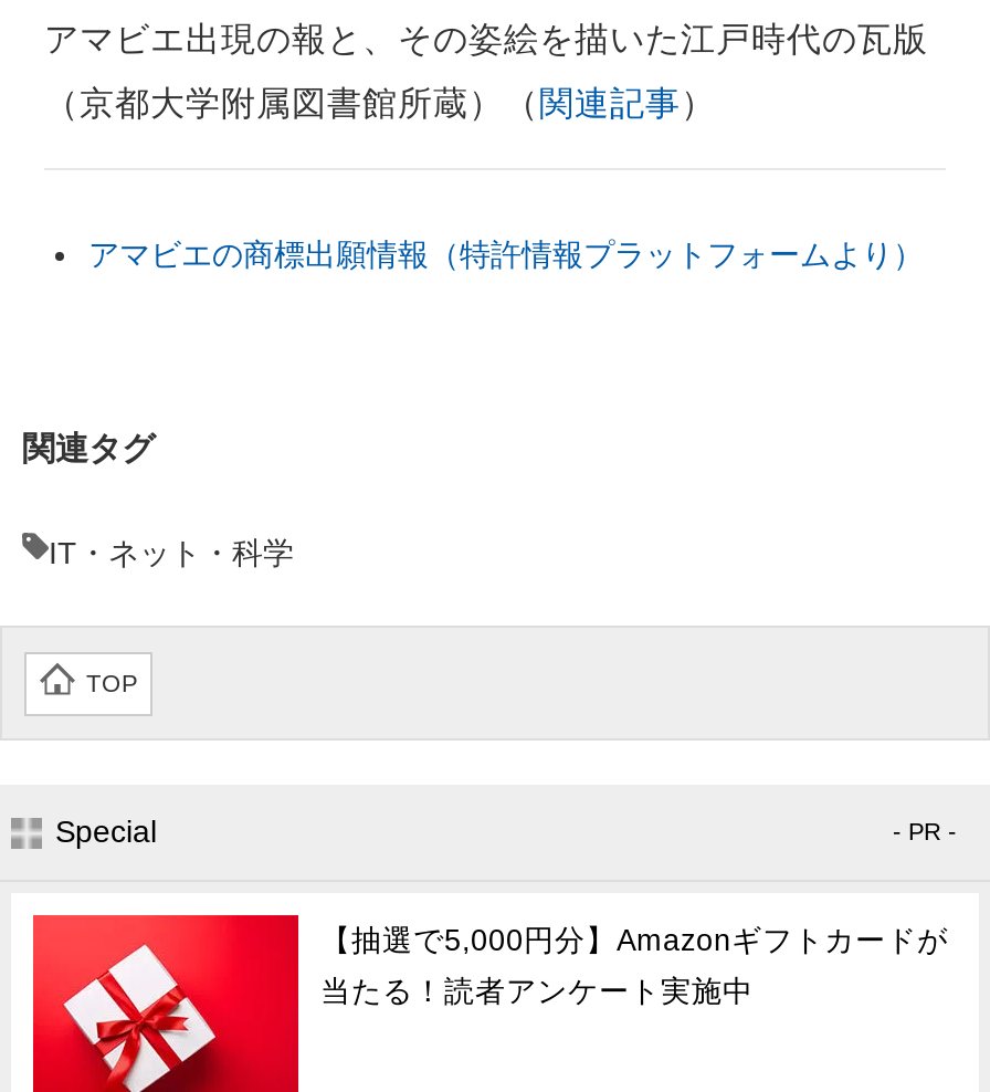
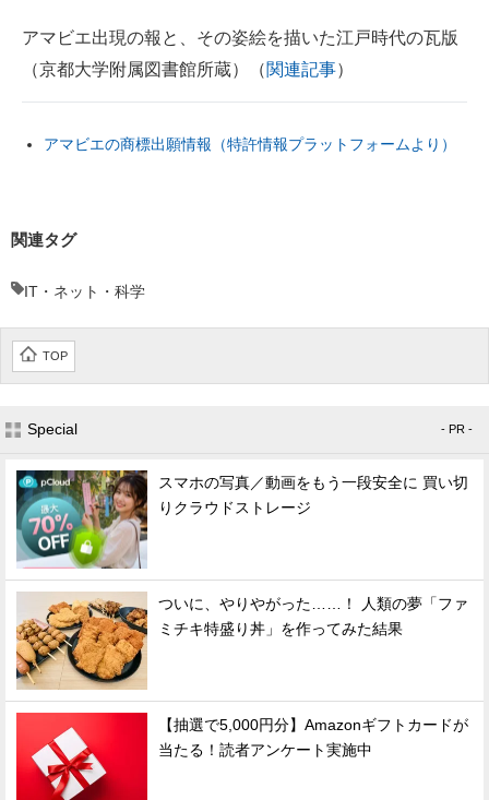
none -> [15,469,468,570] [image] | スマホの写真／動画をもう一段安全に 買い切 | りクラウドストレージ
none -> [15,589,468,690] [image] | ついに、やりやがった……！ 人類の夢「ファ | ミチキ特盛り丼」を作ってみた結果

